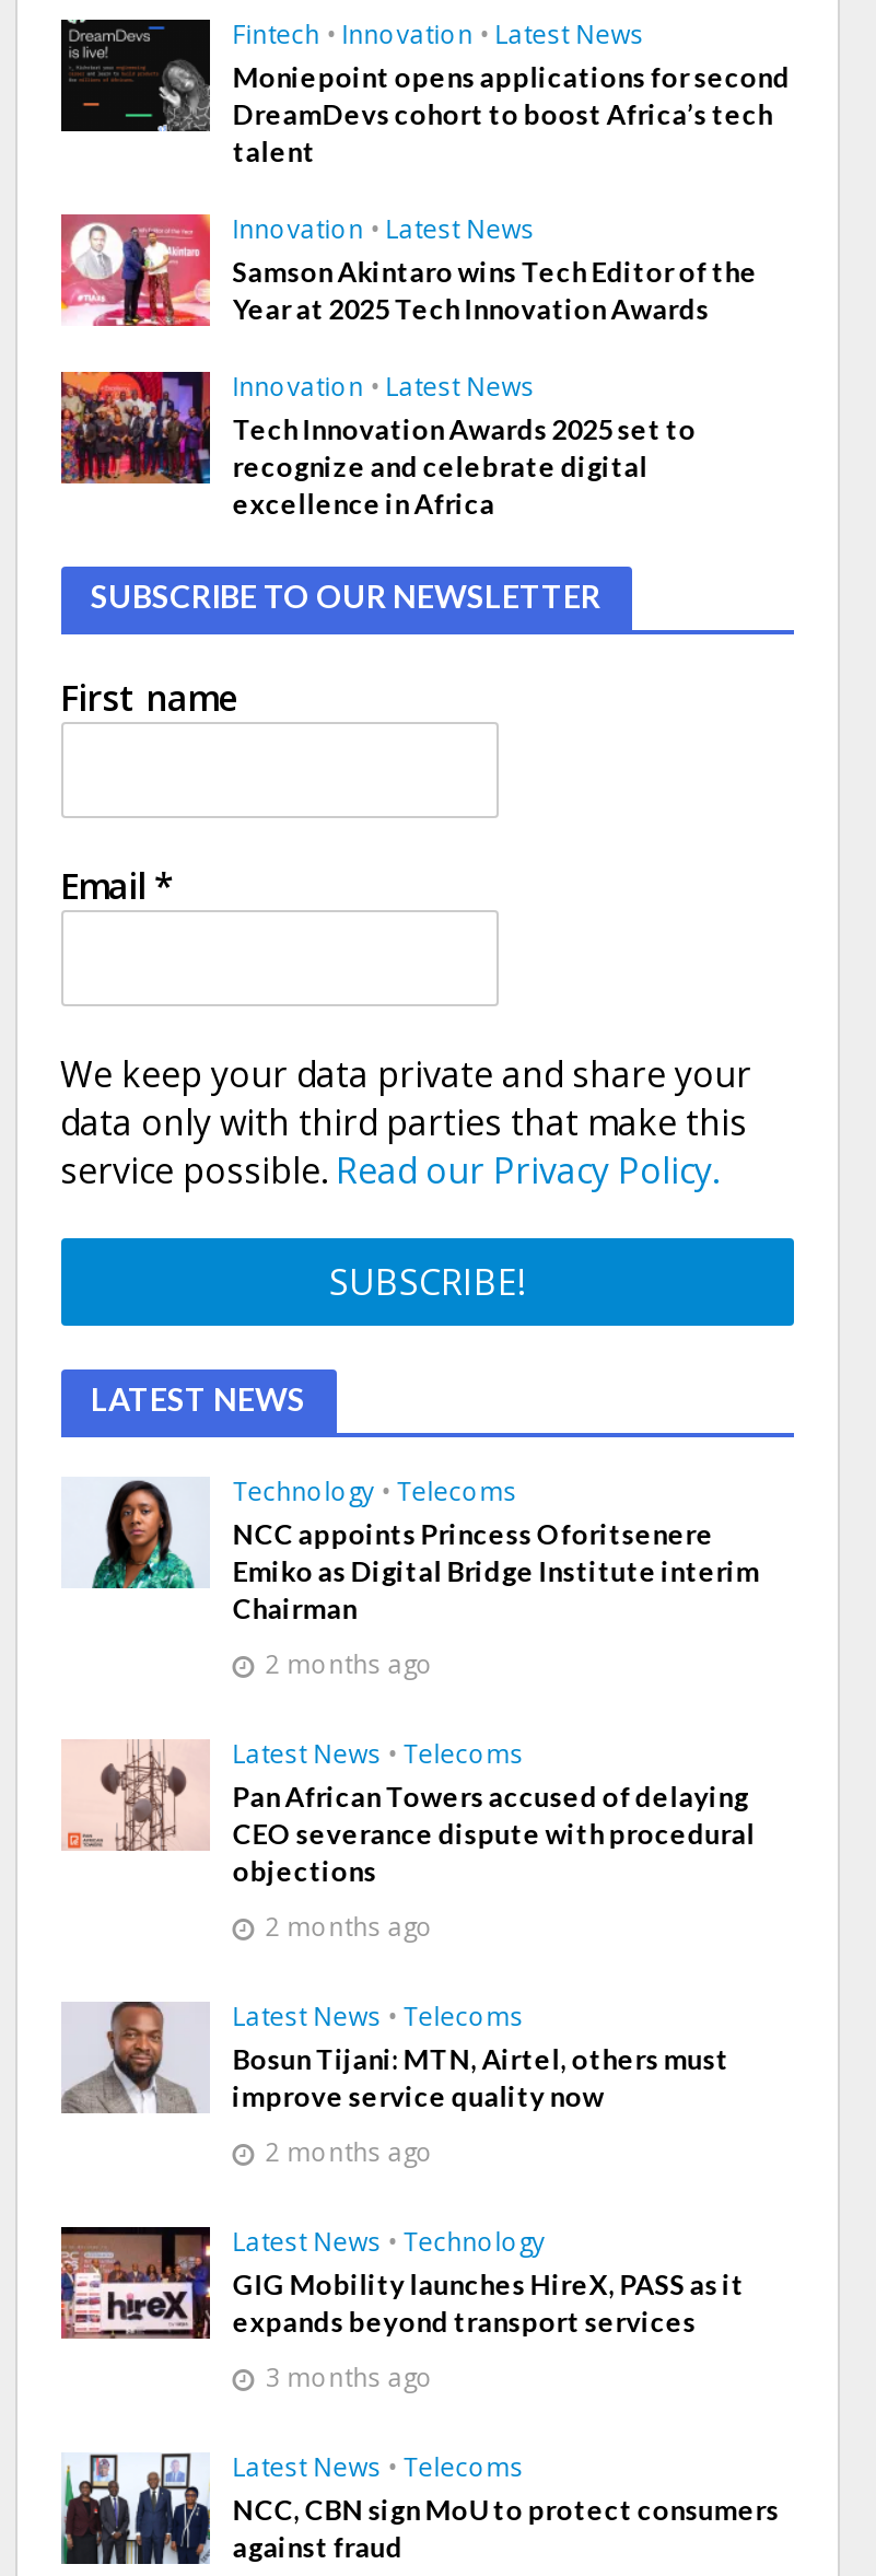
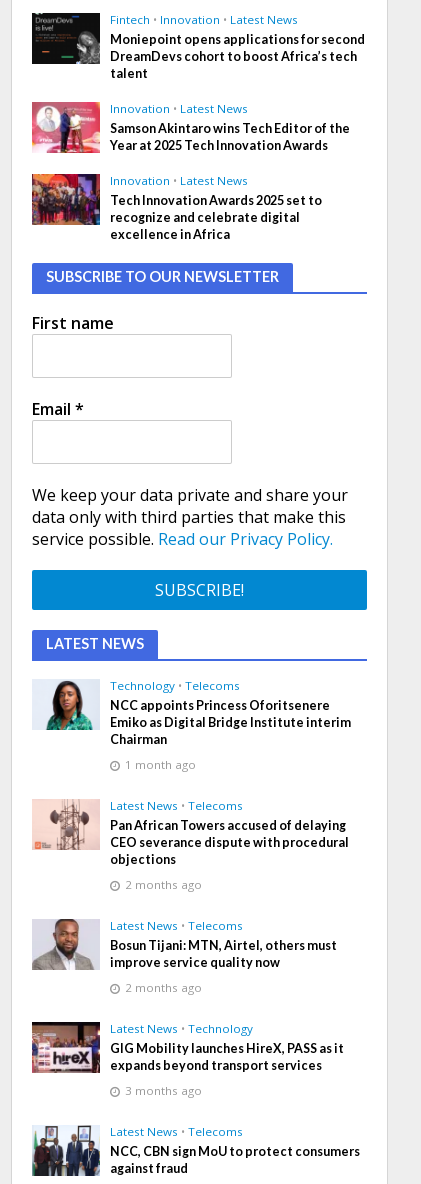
[265,1648,434,1680] 2 months ago -> [125,757,196,772] 1 month ago

